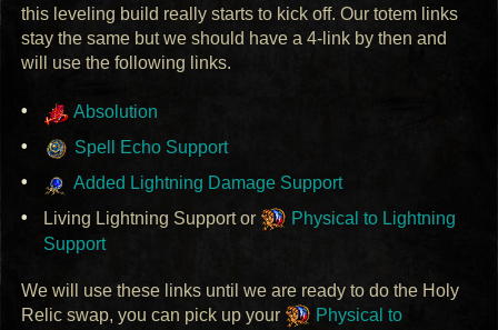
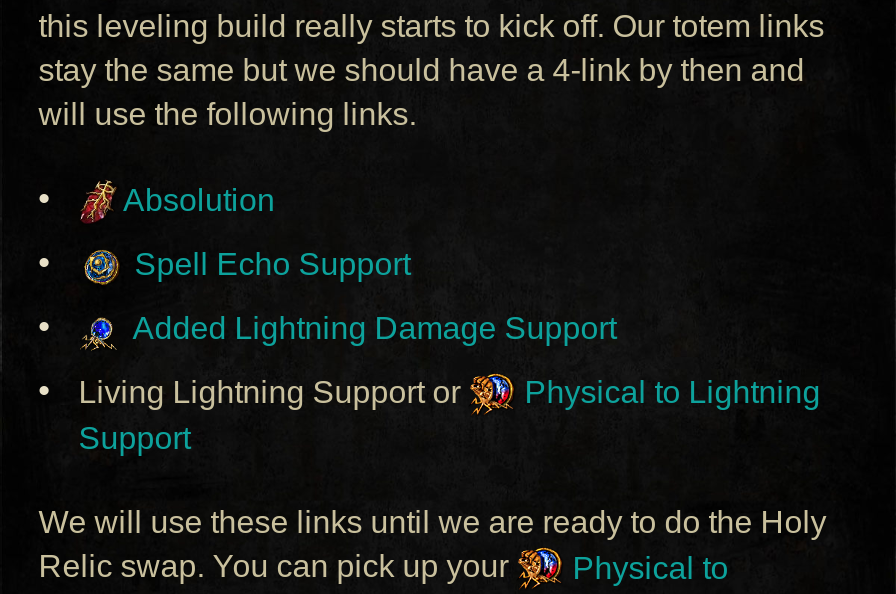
[21,306,285,325] Relic swap, you can pick up your -> [38,551,516,585] Relic swap. You can pick up your

